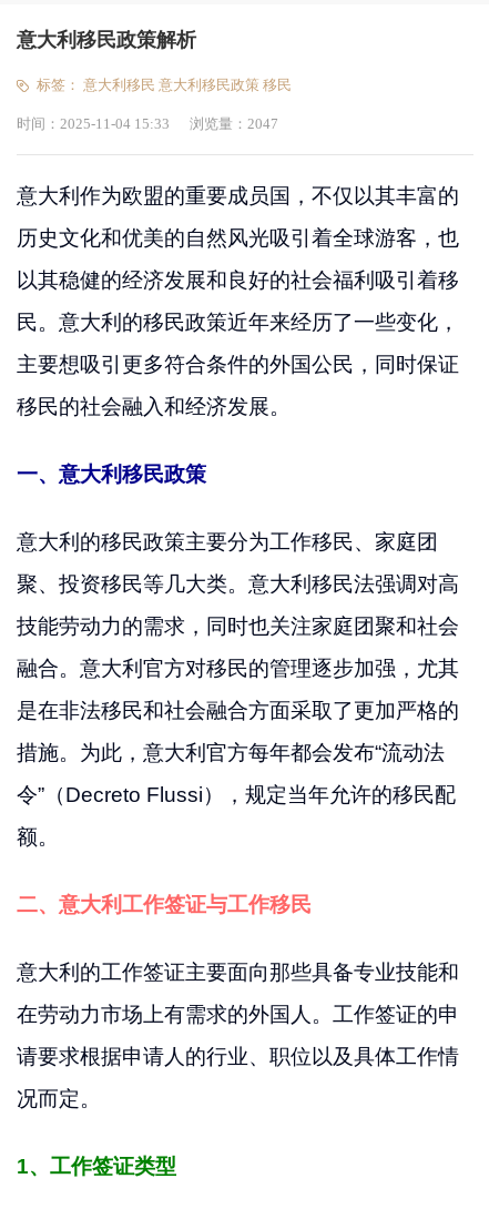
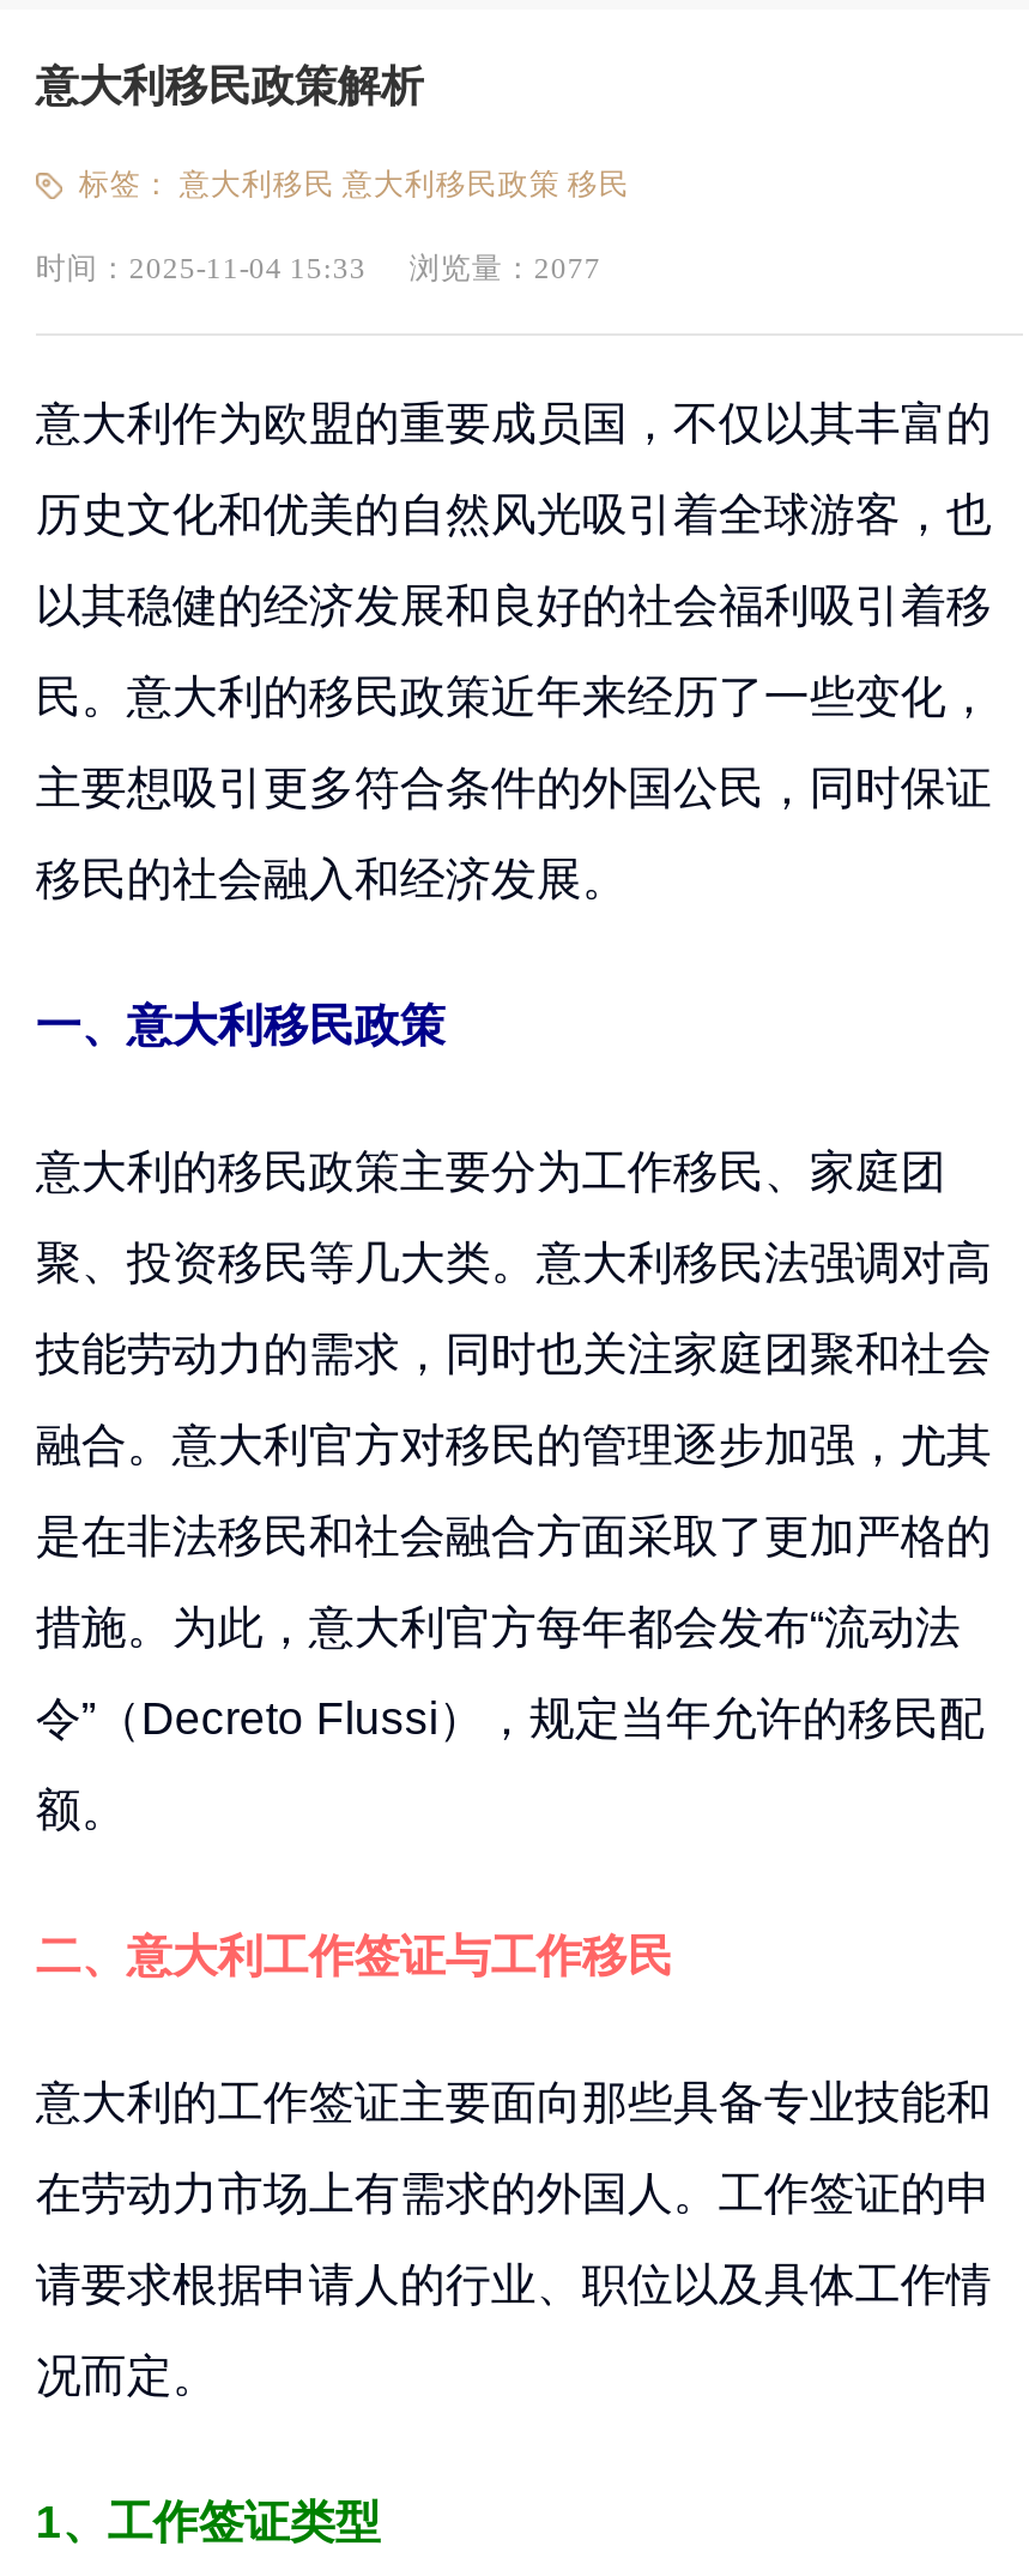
[17,117,278,132] 时间：2025-11-04 15:33 浏览量：2047 -> [36,253,601,286] 时间：2025-11-04 15:33 浏览量：2077

